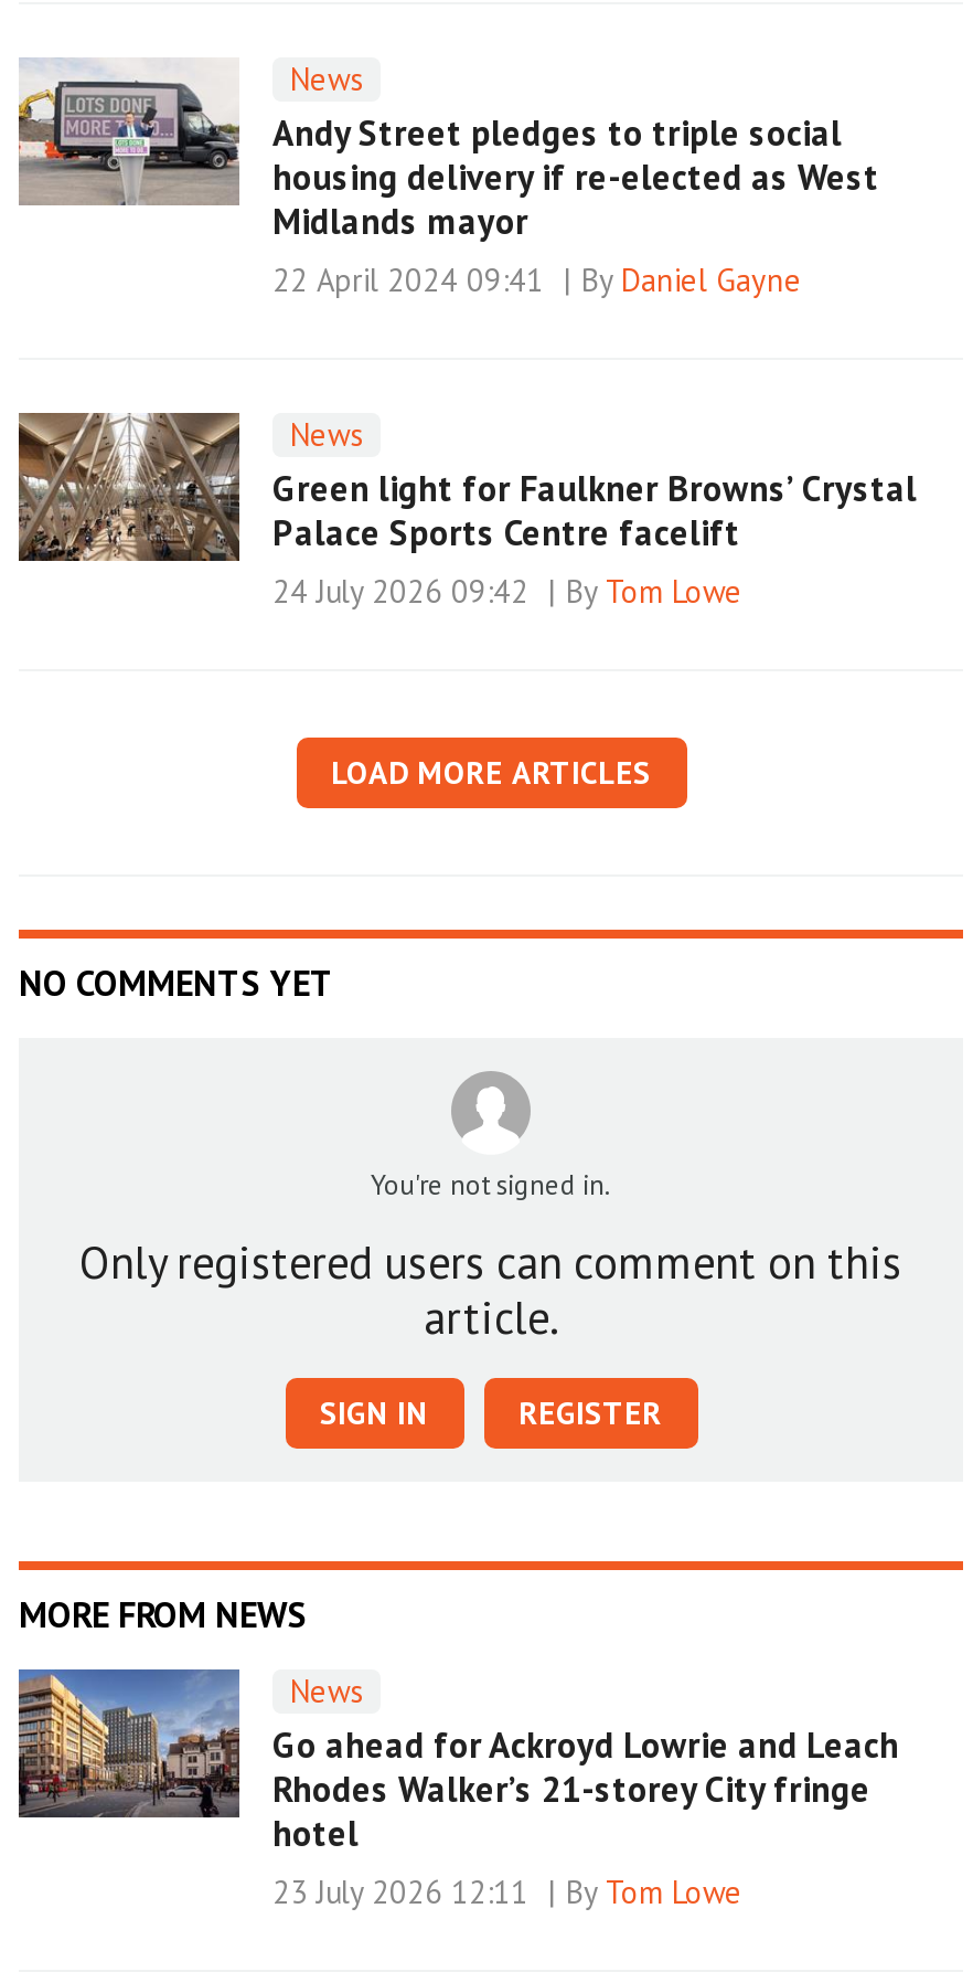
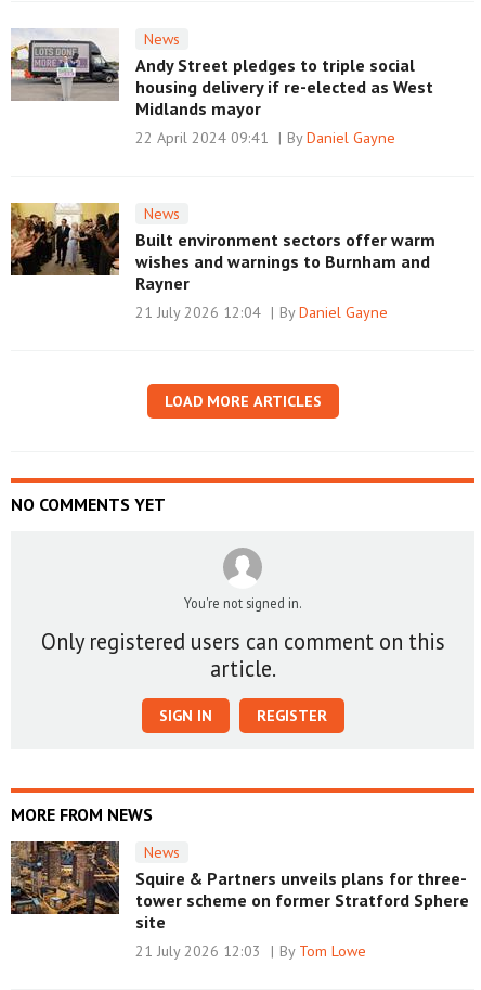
[17,411,917,612] [image] | Green light for Faulkner Browns’ Crystal | Palace Sports Centre facelift | 24 July 2026 09:42 | By Tom Lowe -> [10,202,435,322] [image] | Built environment sectors offer warm | wishes and warnings to Burnham and | Rayner | 21 July 2026 12:04 | By Daniel Gayne
[19,1667,899,1912] [image] | Go ahead for Ackroyd Lowrie and Leach | Rhodes Walker’s 21-storey City fringe | hotel | 23 July 2026 12:11 -> [11,840,469,961] [image] | Squire & Partners unveils plans for three- | tower scheme on former Stratford Sphere | site | 21 July 2026 12:03

